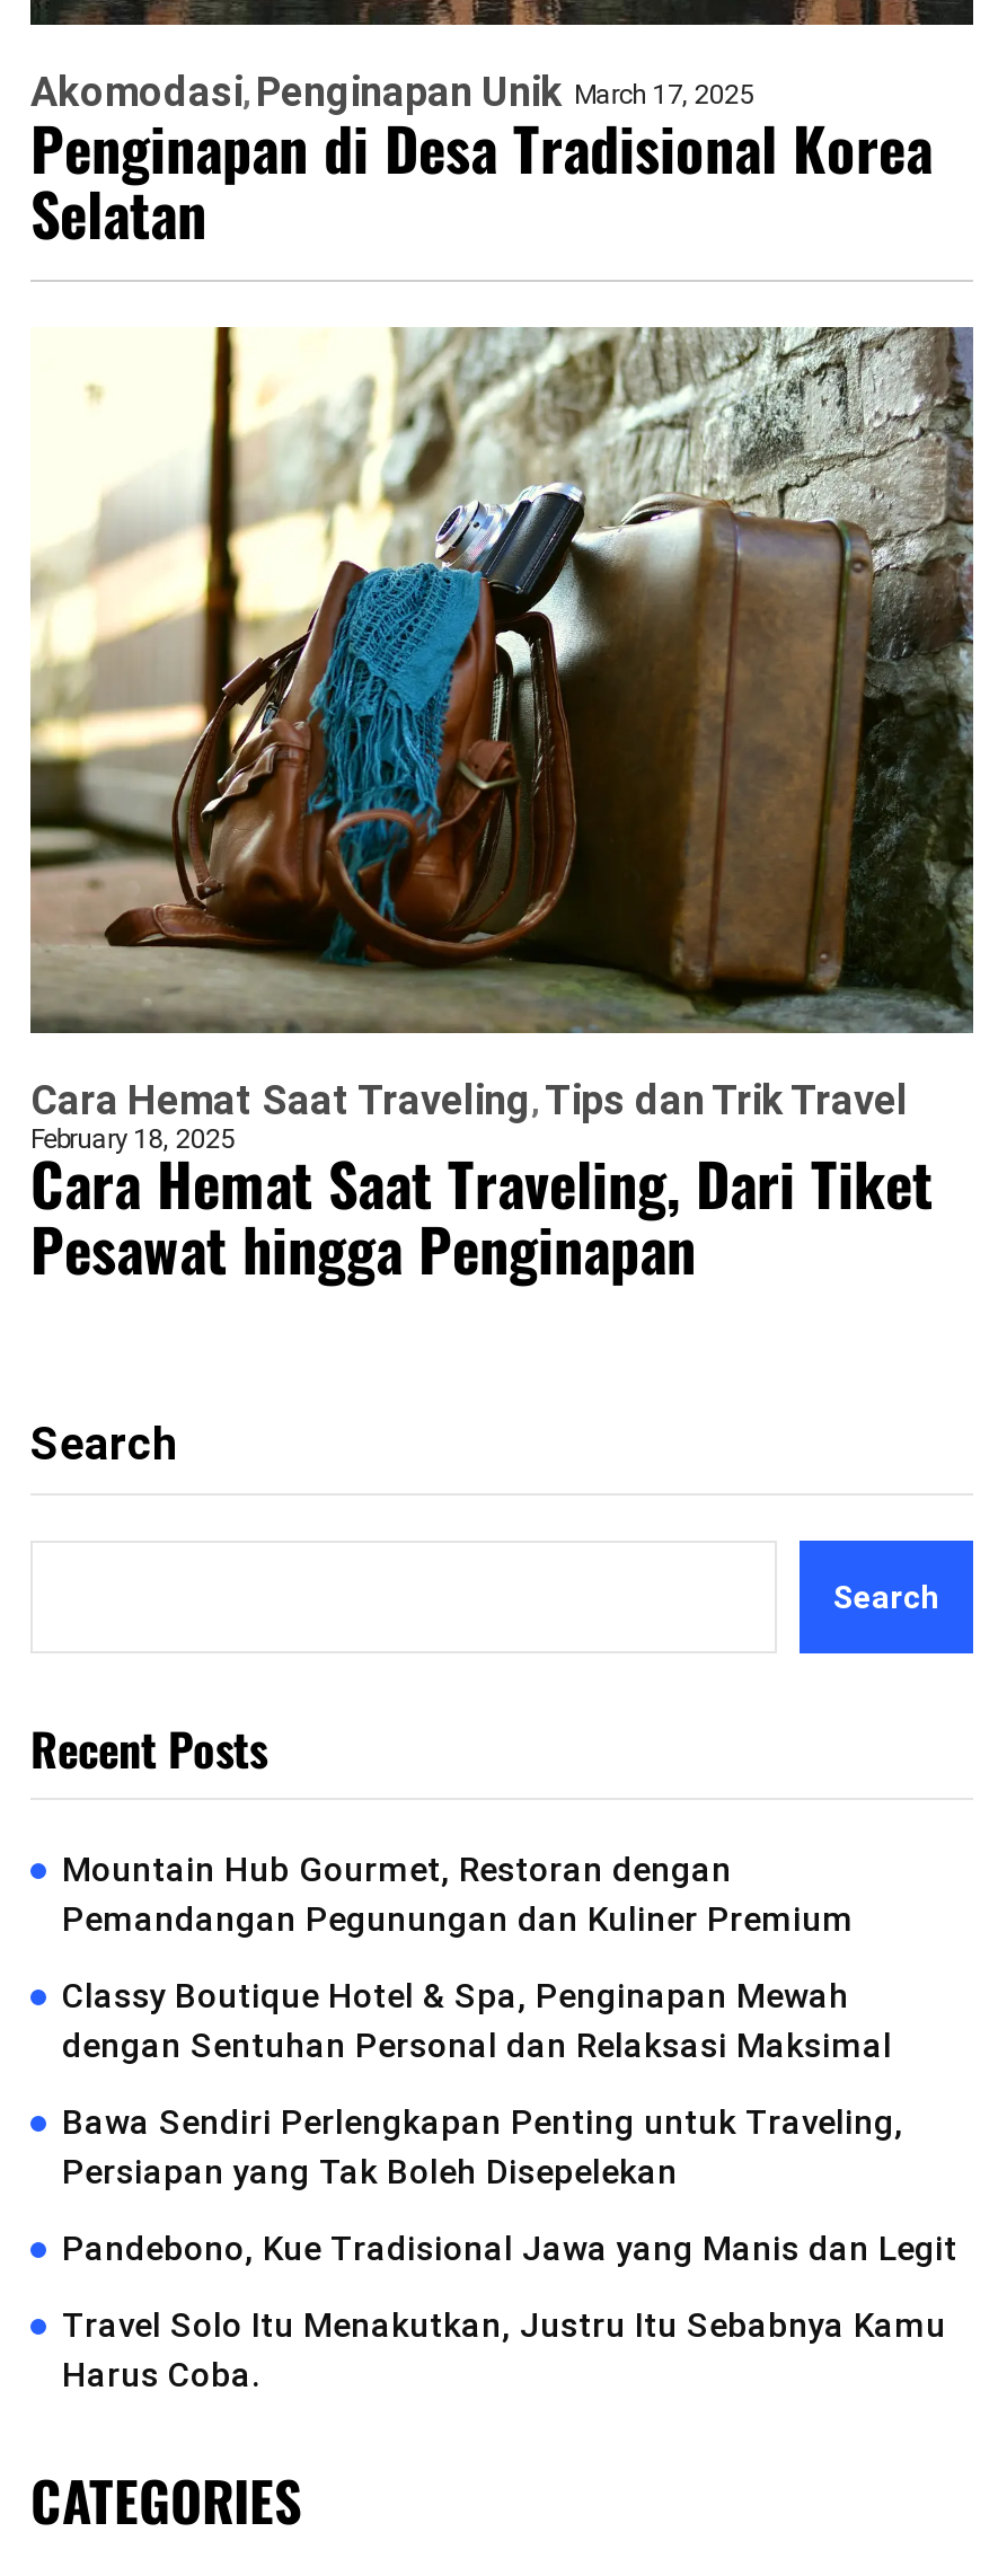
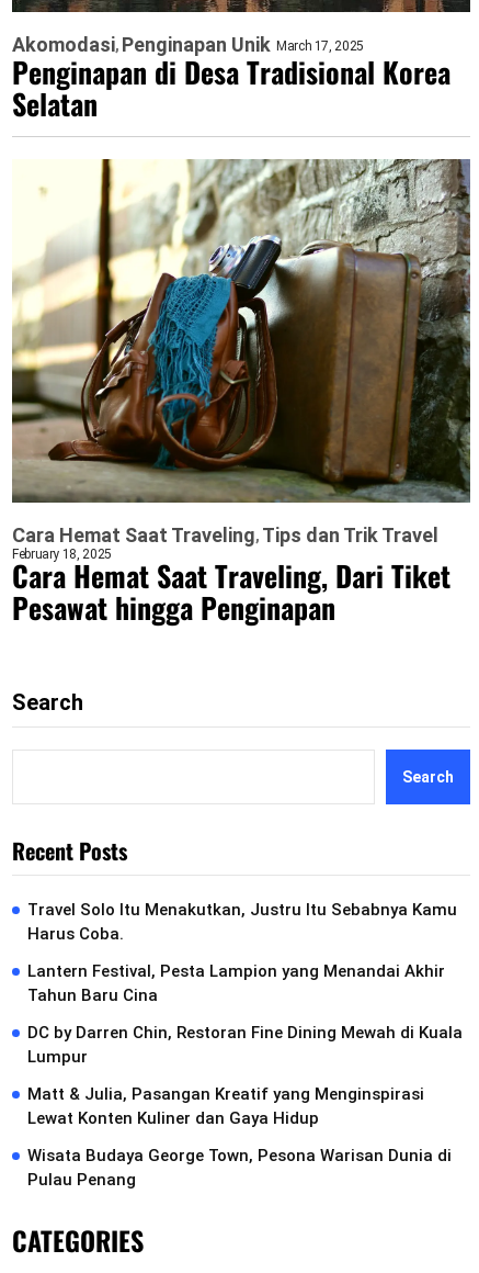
[62,1851,957,2270] Mountain Hub Gourmet, Restoran dengan | Pemandangan Pegunungan dan Kuliner Premium | Classy Boutique Hotel & Spa, Penginapan Mewah | dengan Sentuhan Personal dan Relaksasi Maksimal | Bawa Sendiri Perlengkapan Penting untuk Traveling, | Persiapan yang Tak Boleh Disepelekan | Pandebono, Kue Tradisional Jawa yang Manis dan Legit -> none
moved [62,2306,946,2396] -> [27,900,457,944]: Travel Solo Itu Menakutkan, Justru Itu Sebabnya Kamu | Harus Coba.
none -> [27,962,463,1190] Lantern Festival, Pesta Lampion yang Menandai Akhir | Tahun Baru Cina | DC by Darren Chin, Restoran Fine Dining Mewah di Kuala | Lumpur | Matt & Julia, Pasangan Kreatif yang Menginspirasi | Lewat Konten Kuliner dan Gaya Hidup | Wisata Budaya George Town, Pesona Warisan Dunia di | Pulau Penang

